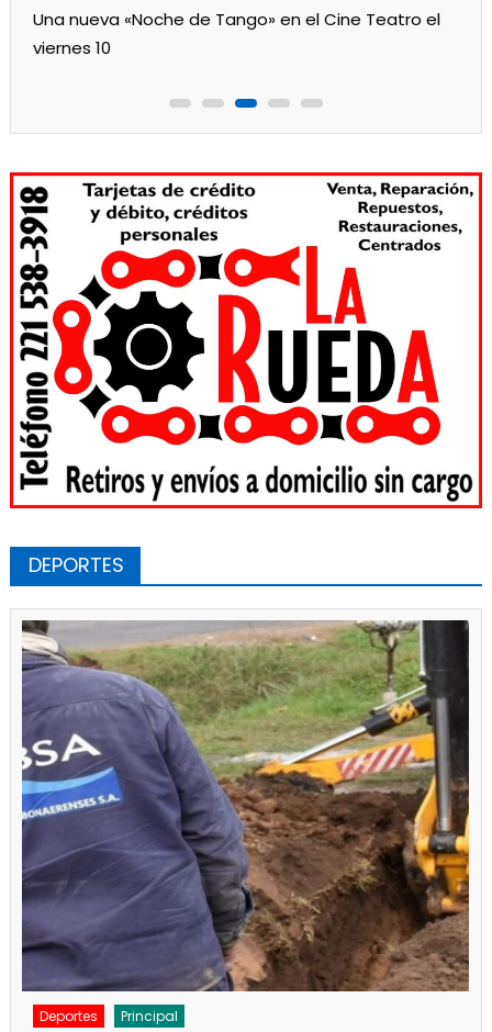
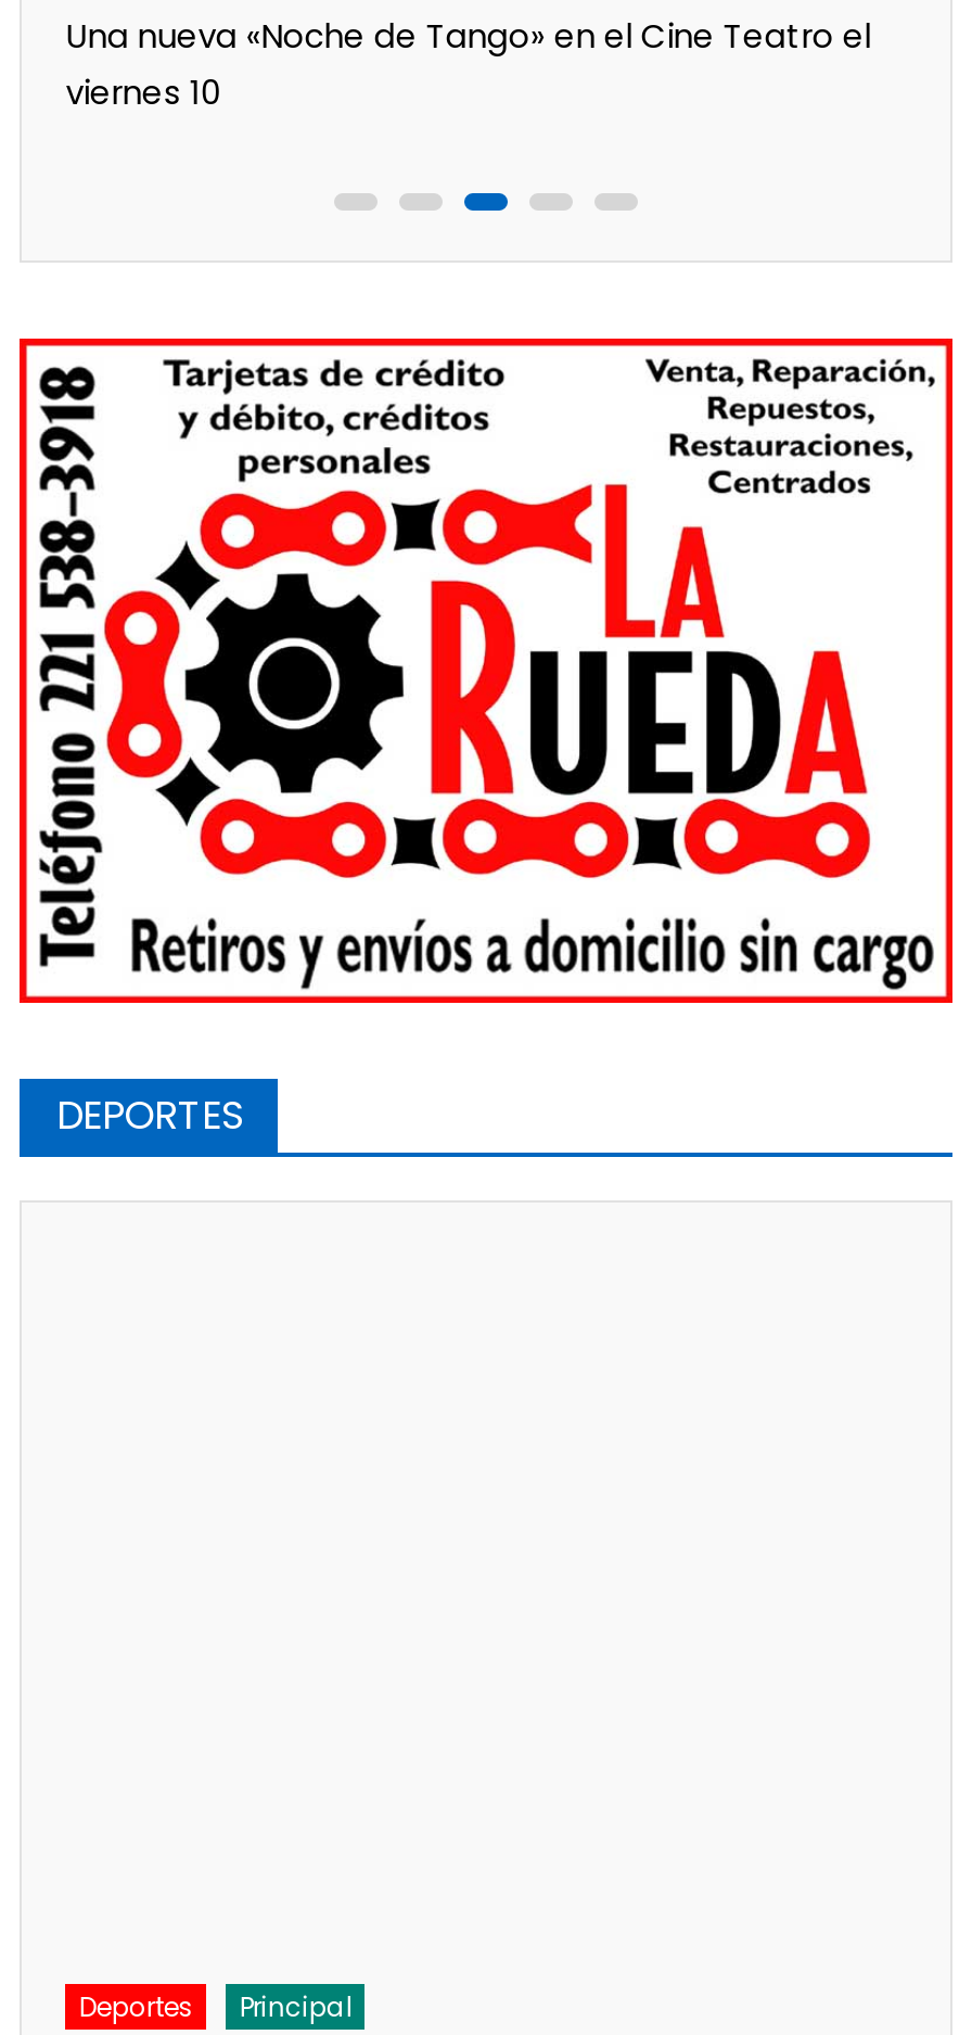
[21,619,470,992] [image] -> none

